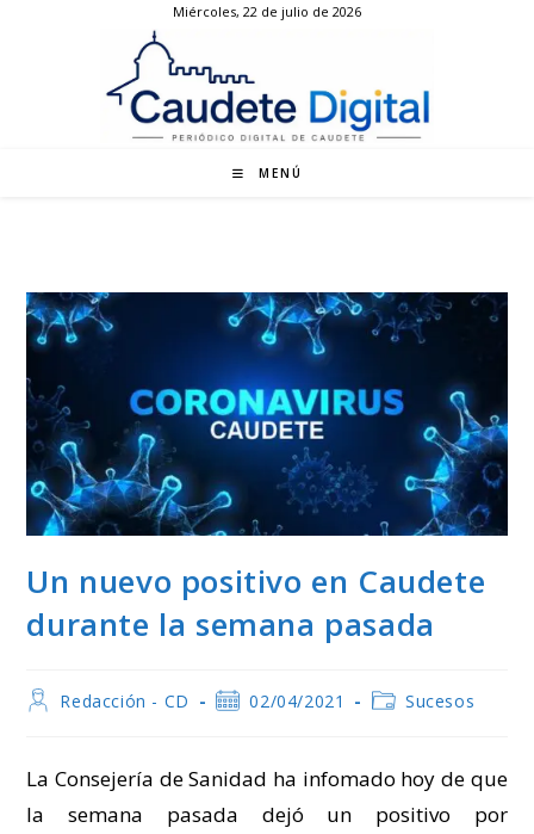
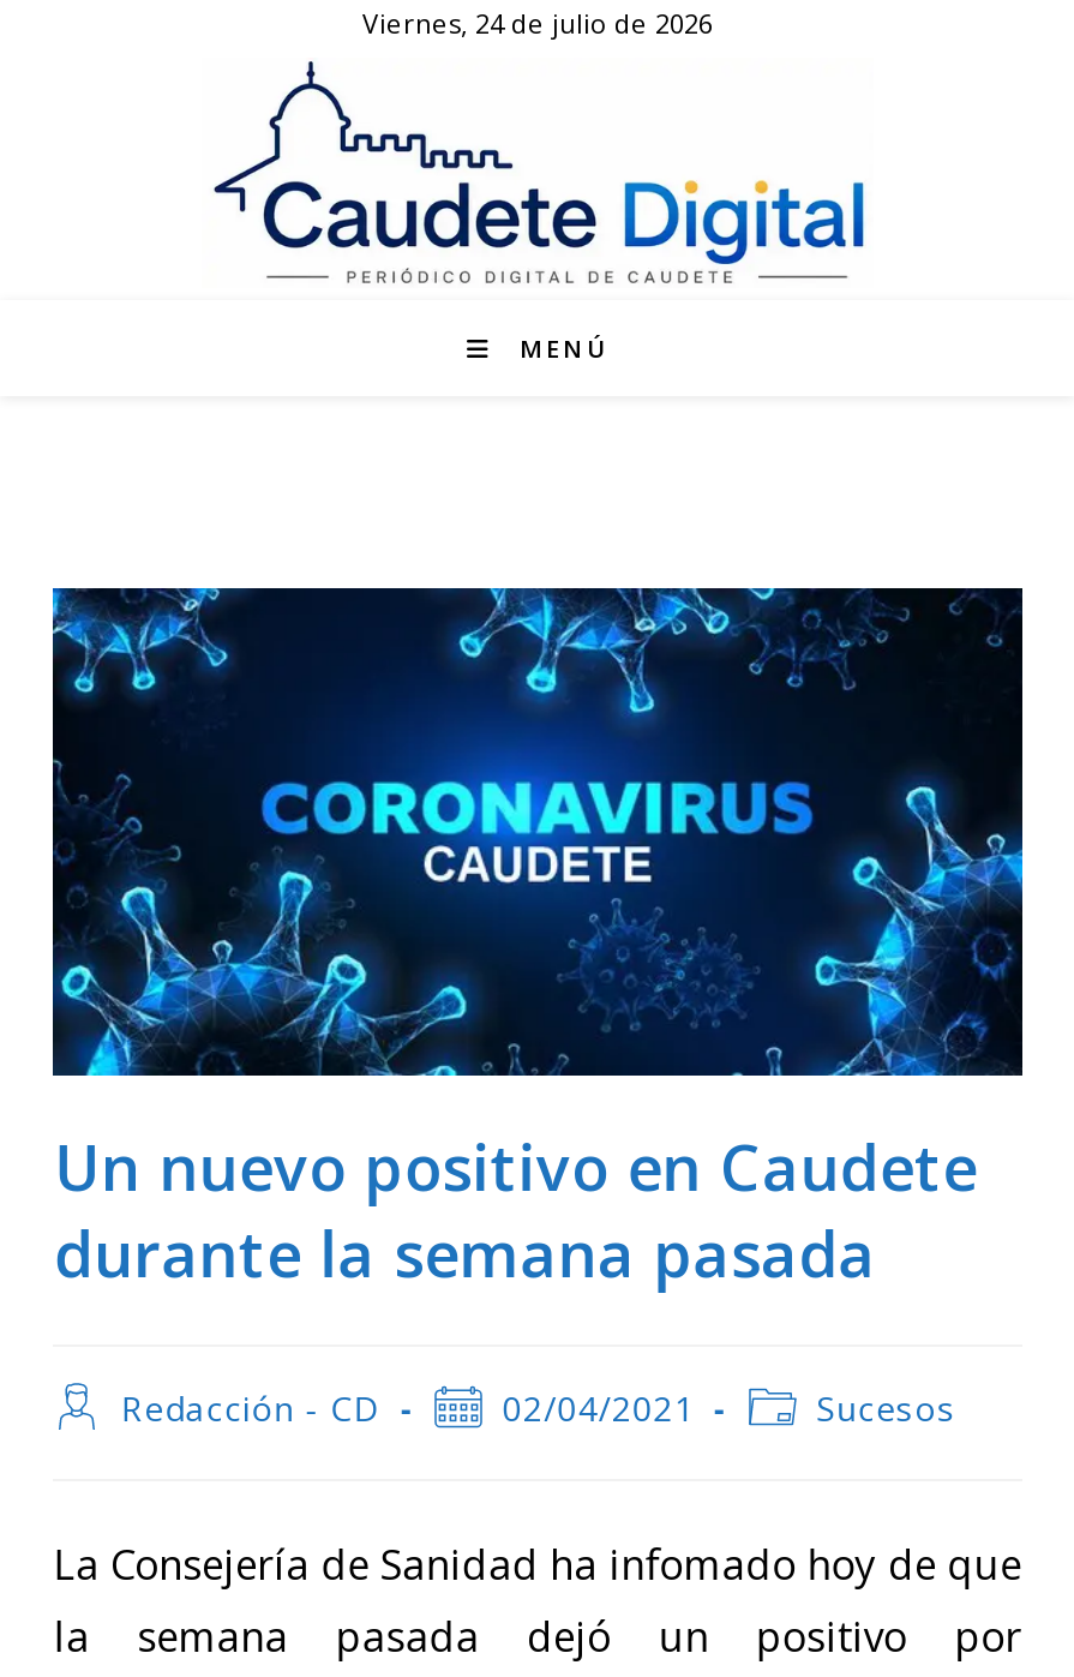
[173,2,361,20] Miércoles, 22 de julio de 2026 -> [362,5,713,41] Viernes, 24 de julio de 2026

